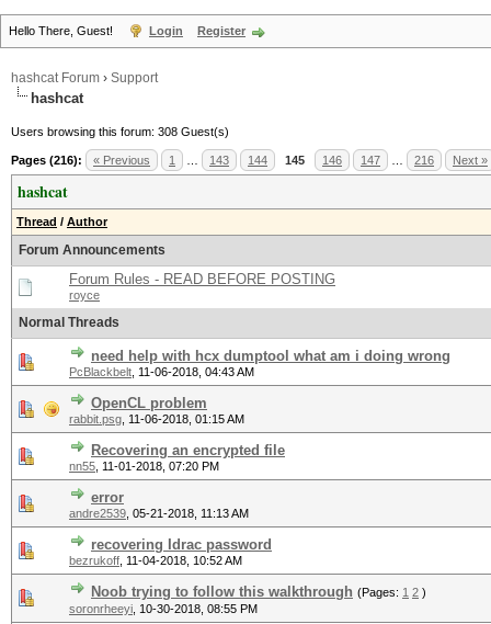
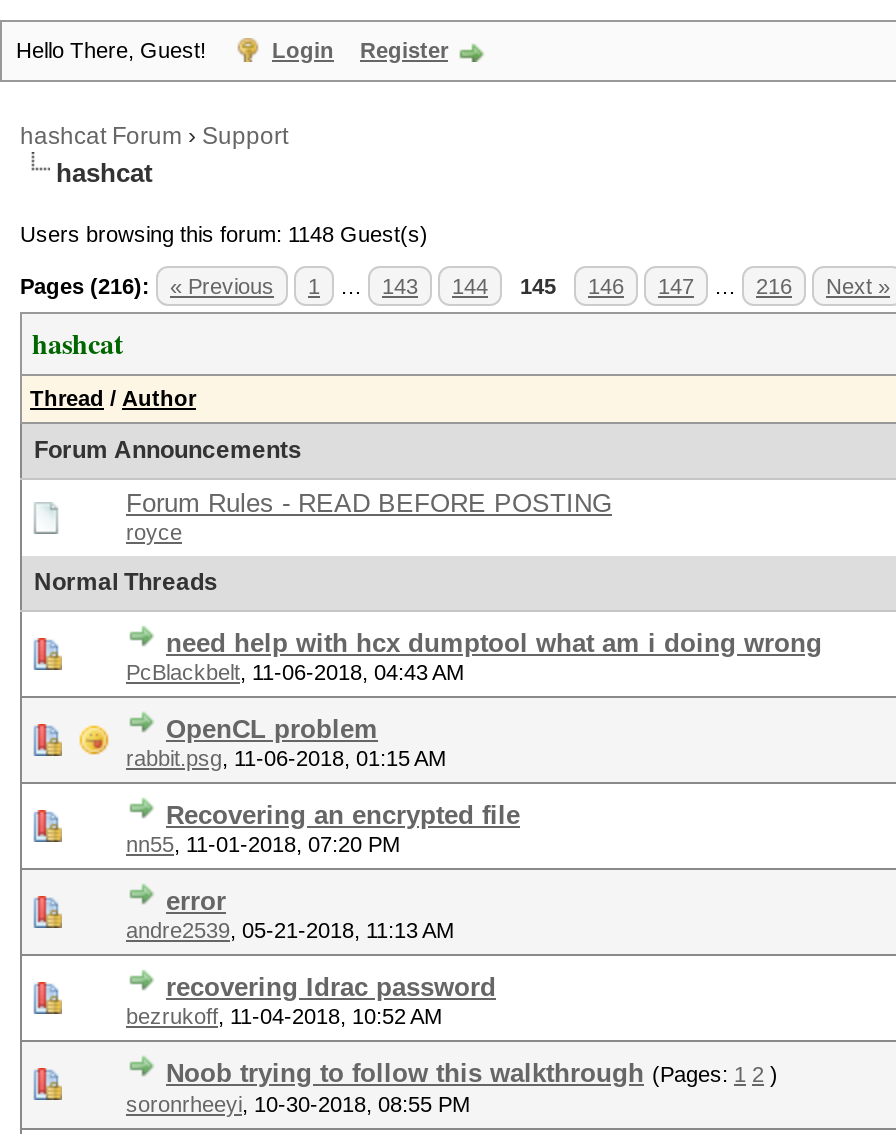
[11,125,229,138] Users browsing this forum: 308 Guest(s) -> [20,222,428,246] Users browsing this forum: 1148 Guest(s)

